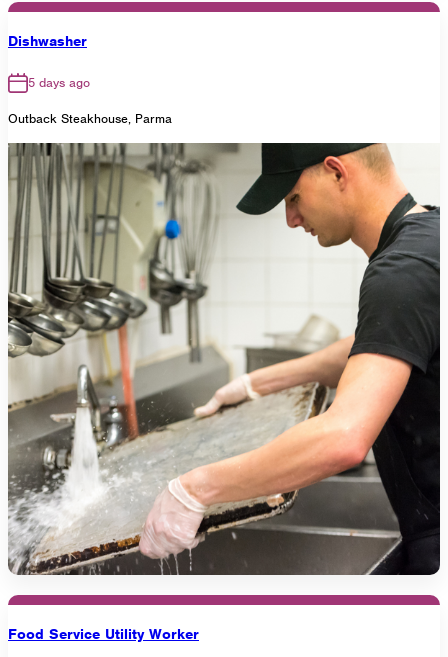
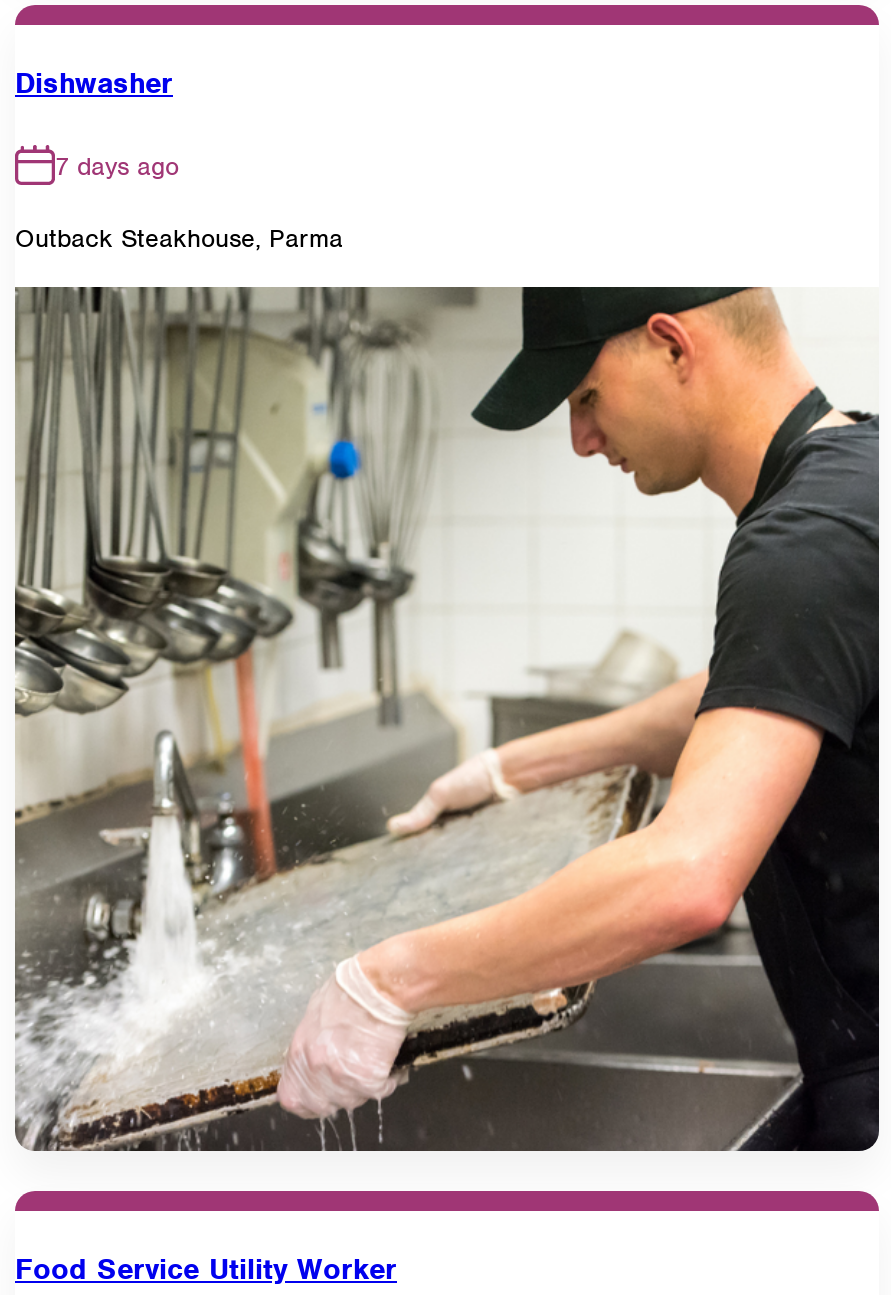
[28,74,90,91] 5 days ago -> [55,149,179,183] 7 days ago

